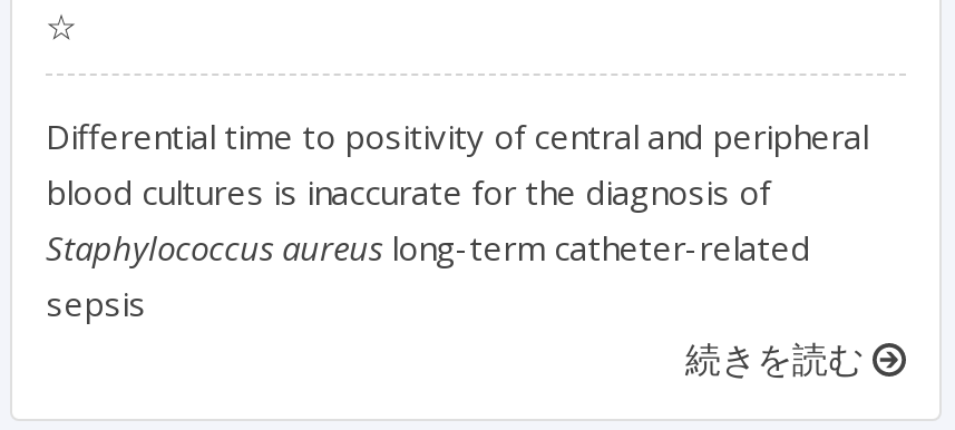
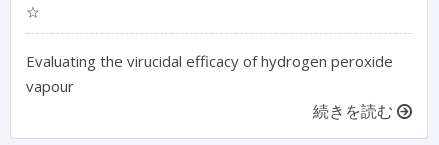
[46,113,868,325] Differential time to positivity of central and peripheral | blood cultures is inaccurate for the diagnosis of | Staphylococcus aureus long-term catheter-related | sepsis -> [26,51,393,96] Evaluating the virucidal efficacy of hydrogen peroxide | vapour

